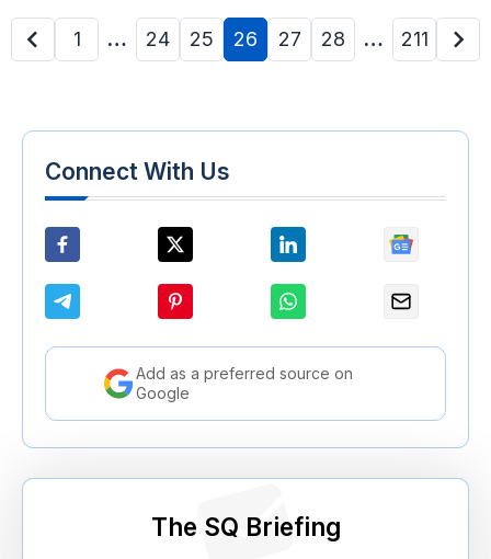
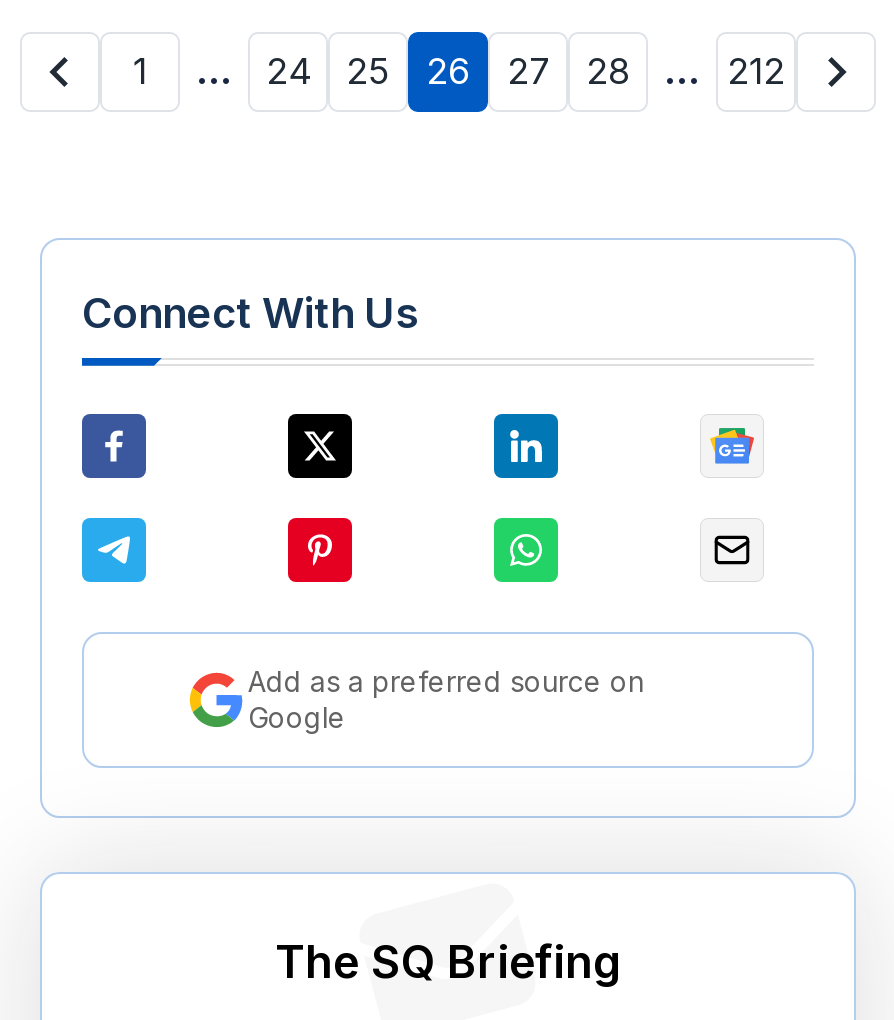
[401,28,428,51] 211 -> [727,50,785,92] 212

